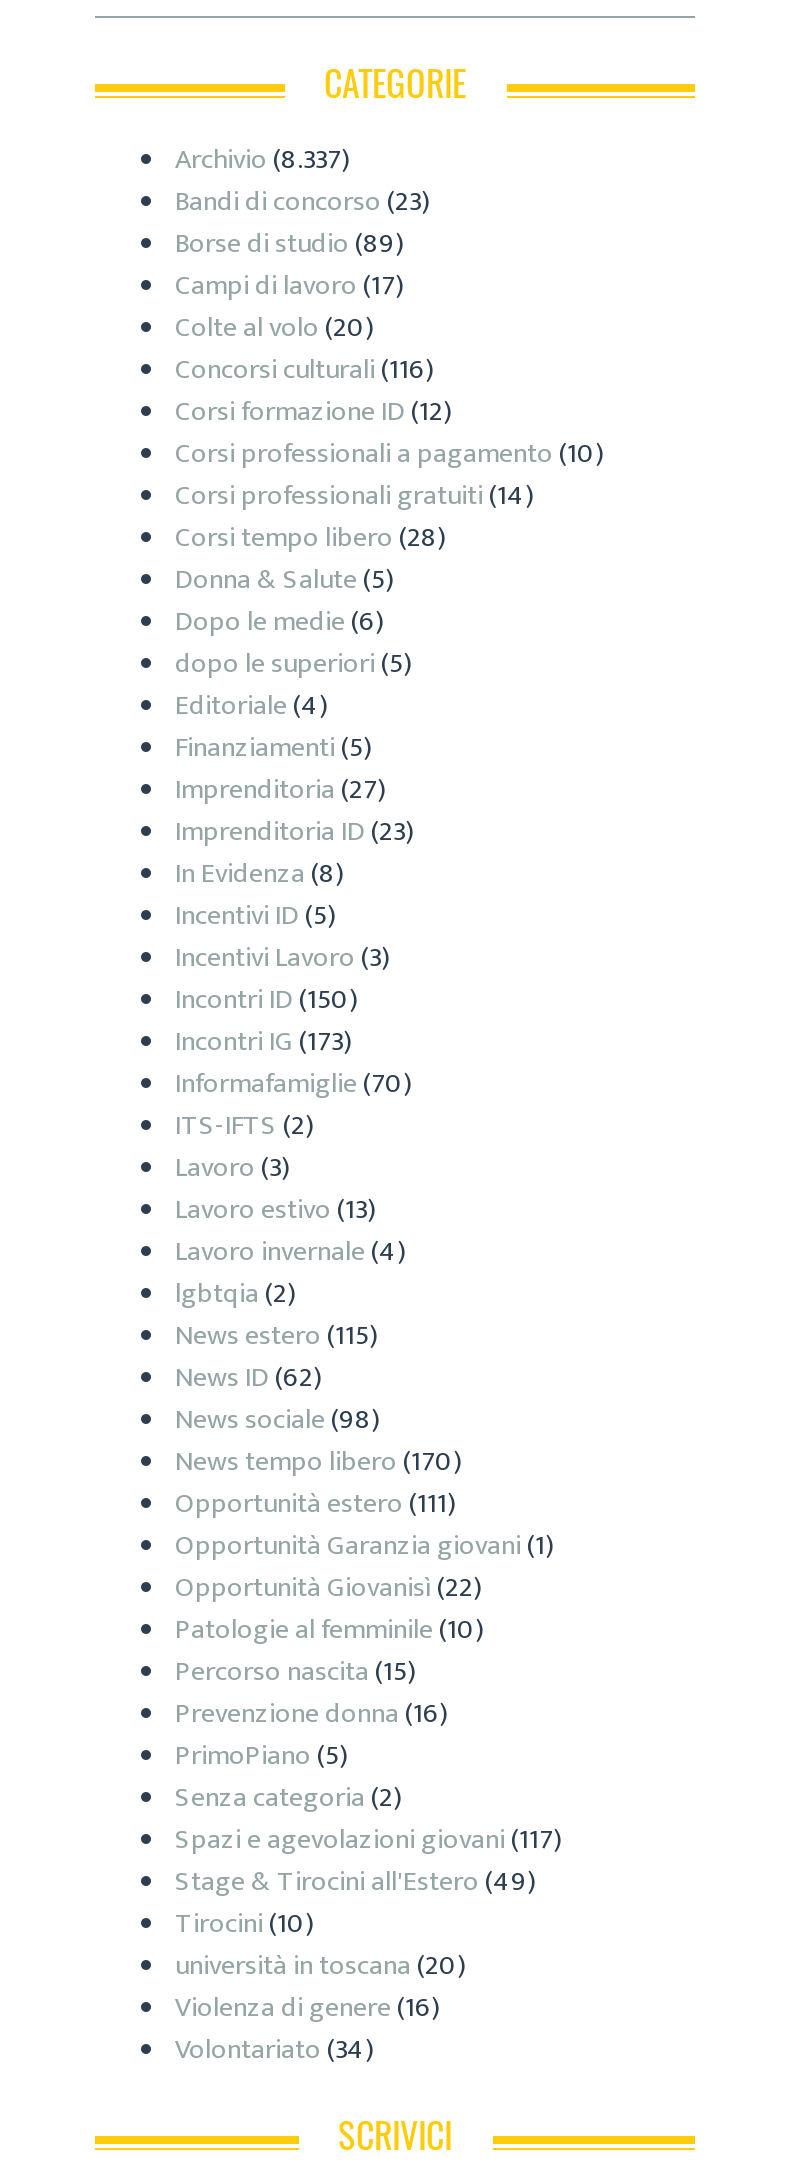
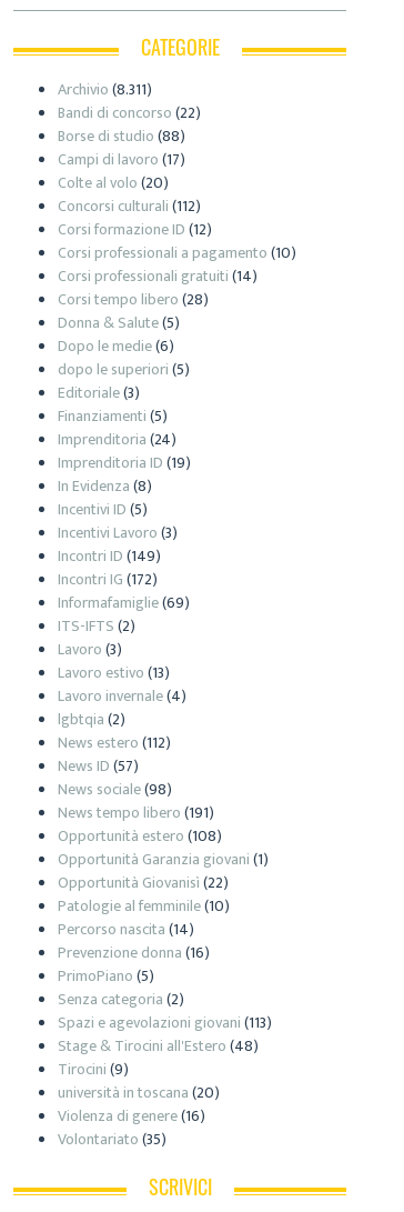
[175,135,351,181] Archivio (8.337) -> [58,76,152,102] Archivio (8.311)
[175,177,431,223] Bandi di concorso (23) -> [58,100,201,125] Bandi di concorso (22)
[175,219,405,265] Borse di studio (89) -> [58,123,185,149] Borse di studio (88)
[175,345,435,391] Concorsi culturali (116) -> [58,193,201,219] Concorsi culturali (112)
[175,681,329,727] Editoriale (4) -> [58,380,140,405] Editoriale (3)
[175,765,387,811] Imprenditoria (27) -> [58,426,176,452] Imprenditoria (24)
[175,807,415,853] Imprenditoria ID (23) -> [58,450,191,475] Imprenditoria ID (19)
[175,975,359,1021] Incontri ID (150) -> [58,543,161,568] Incontri ID (149)
[175,1017,353,1063] Incontri IG (173) -> [58,566,158,592] Incontri IG (172)
[175,1059,413,1105] Informafamiglie (70) -> [58,590,190,615] Informafamiglie (69)
[175,1311,379,1357] News estero (115) -> [58,730,171,755] News estero (112)
[175,1353,323,1399] News ID (62) -> [58,753,139,778] News ID (57)
[175,1437,463,1483] News tempo libero (170) -> [58,800,214,825] News tempo libero (191)
[175,1479,457,1525] Opportunità estero (111) -> [58,823,222,848] Opportunità estero (108)
[175,1647,417,1693] Percorso nascita (15) -> [58,916,194,942] Percorso nascita (14)
[175,1815,563,1861] Spazi e agevolazioni giovani (117) -> [58,1009,272,1035] Spazi e agevolazioni giovani (113)
[175,1857,537,1903] Stage & Tirocini all'Estero (49) -> [58,1033,259,1058] Stage & Tirocini all'Estero (48)
[175,1899,315,1945] Tirocini (10) -> [58,1056,129,1082] Tirocini (9)
[175,2025,375,2071] Volontariato (34) -> [58,1126,166,1152] Volontariato (35)

